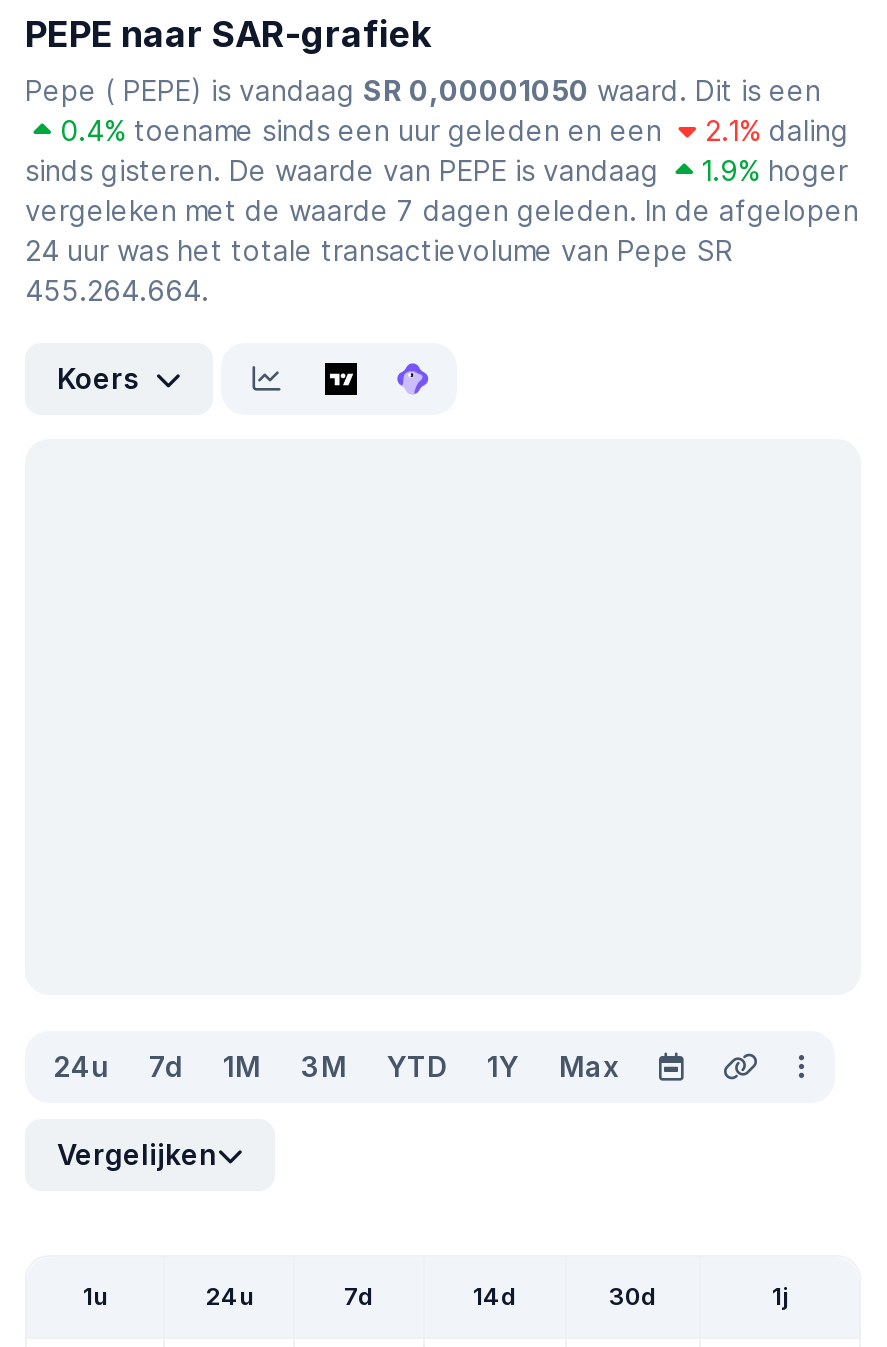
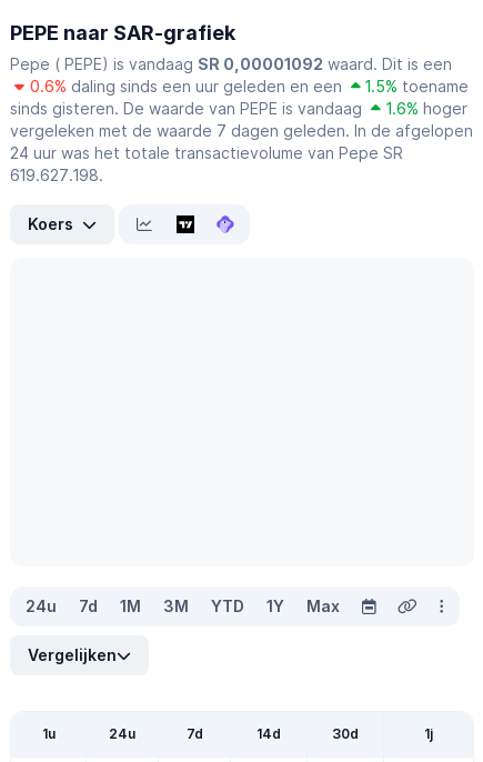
[25,73,849,147] Pepe ( PEPE) is vandaag SR 0,00001050 waard. Dit is een | 0.4% toename sinds een uur geleden en een | 2.1% daling -> [10,54,469,96] Pepe ( PEPE) is vandaag SR 0,00001092 waard. Dit is een | 0.6% daling sinds een uur geleden en een | 1.5% toename
[25,153,848,187] sinds gisteren. De waarde van PEPE is vandaag 1.9% hoger -> [10,99,467,118] sinds gisteren. De waarde van PEPE is vandaag 1.6% hoger
[25,273,209,307] 455.264.664. -> [10,166,103,184] 619.627.198.

